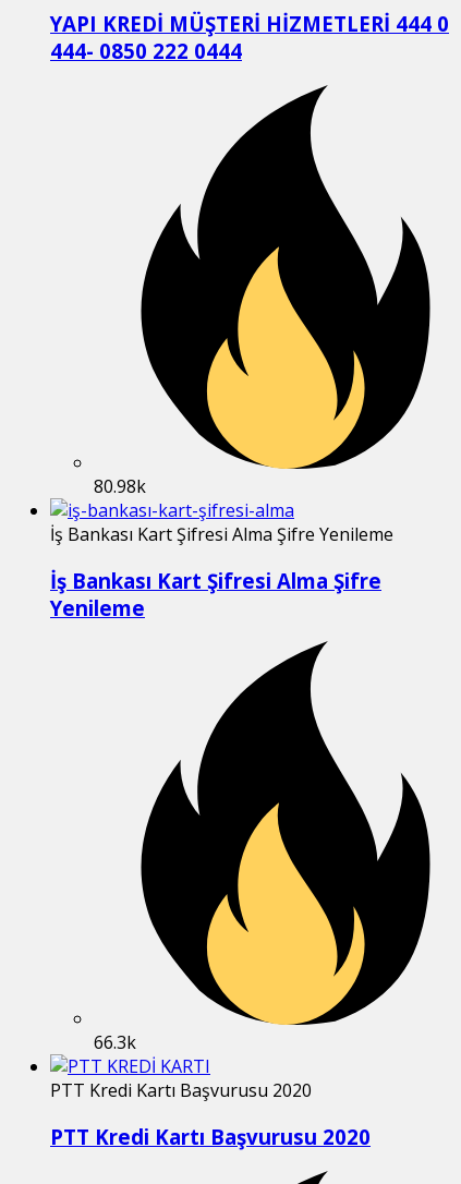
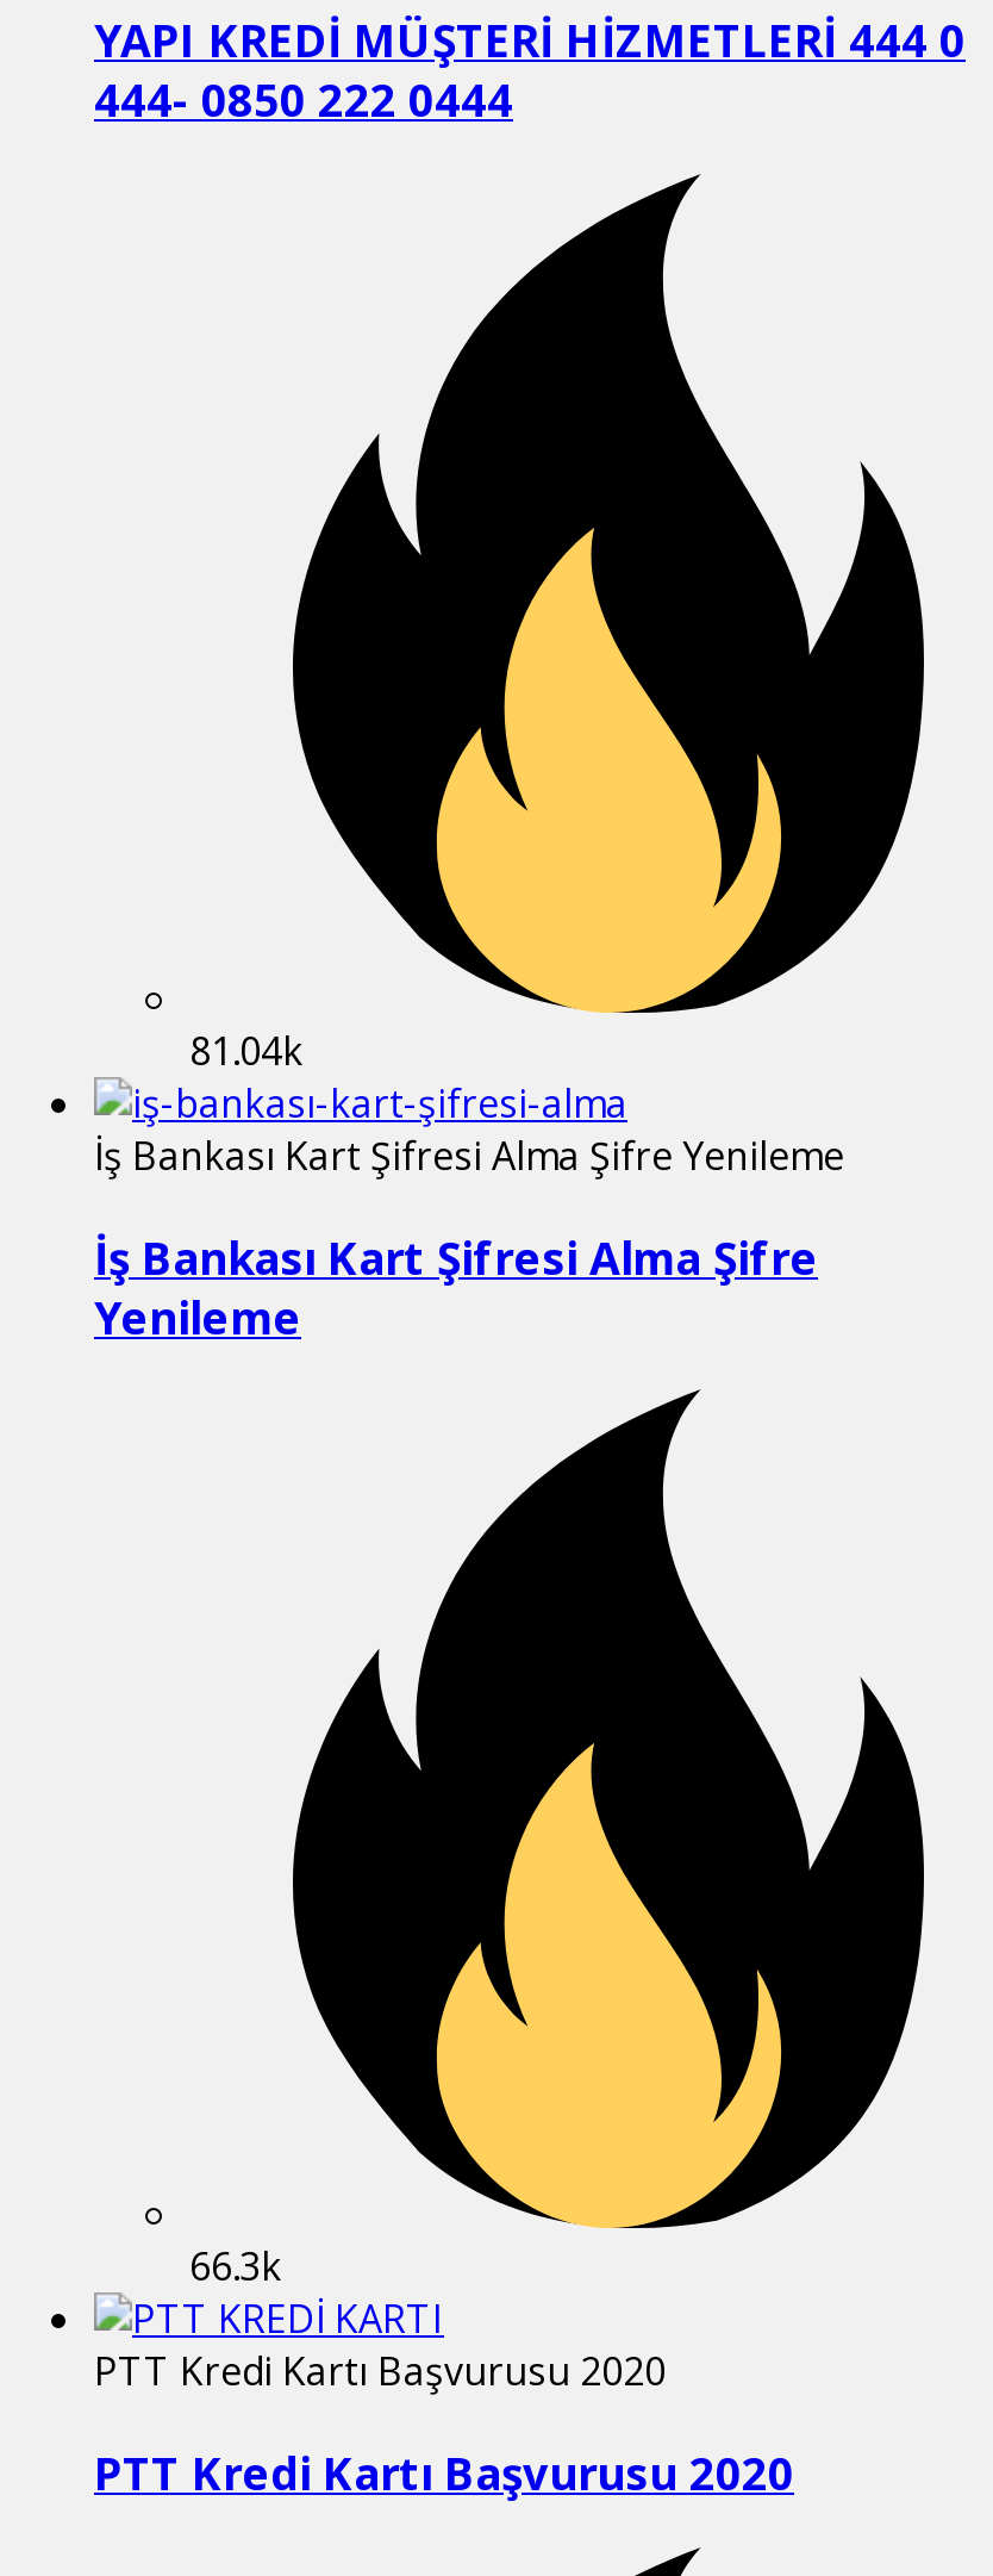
[94,474,146,498] 80.98k -> [189,1024,304,1077] 81.04k

